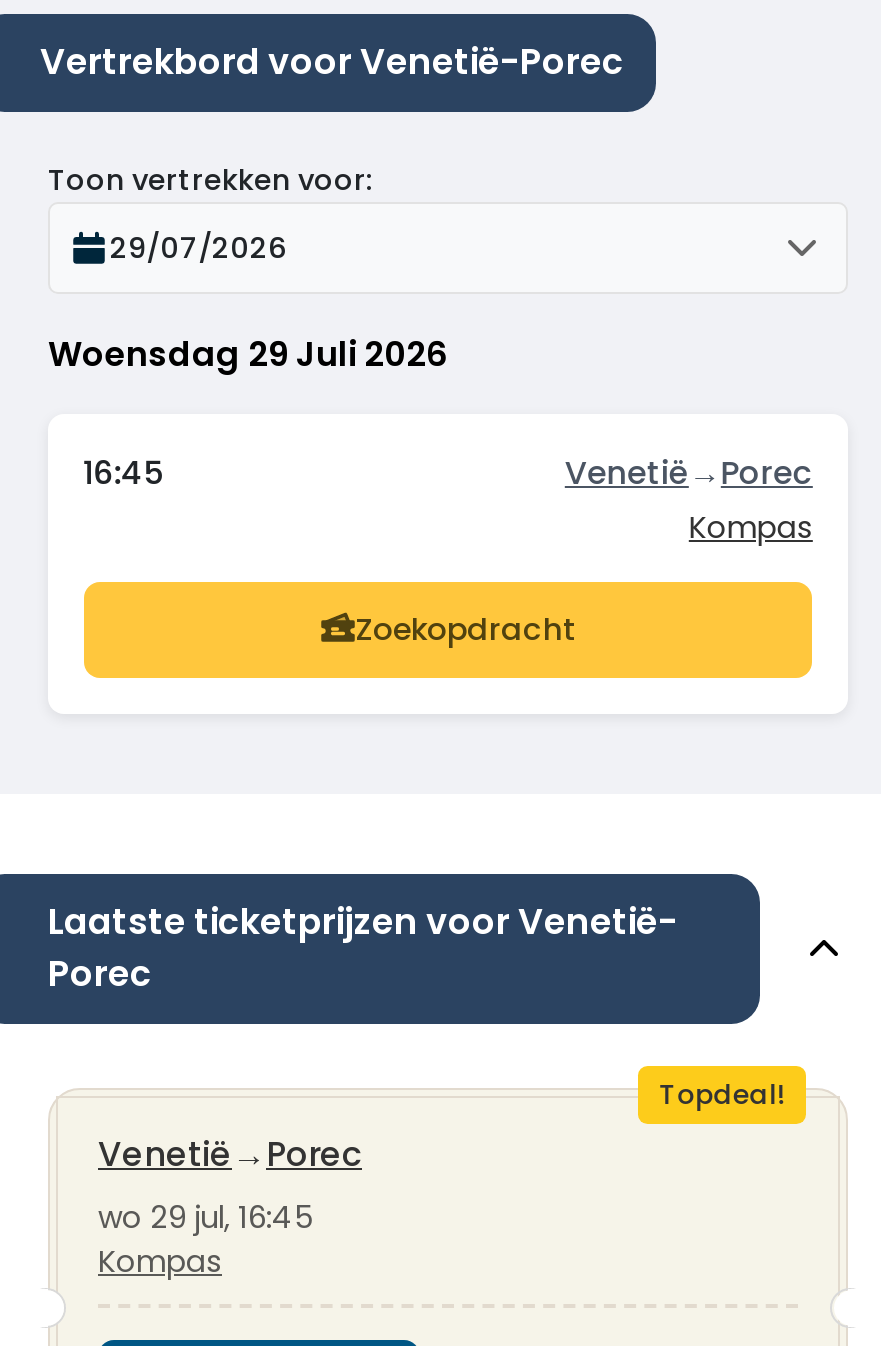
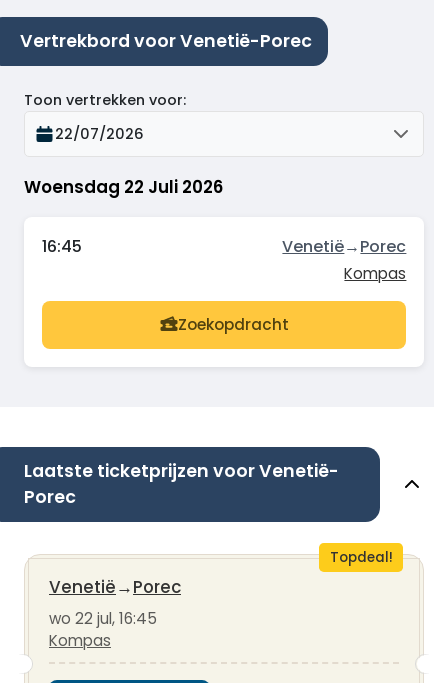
[110,229,288,269] 29/07/2026 -> [55,124,144,144] 22/07/2026
[48,331,446,379] Woensdag 29 Juli 2026 -> [24,175,223,199] Woensdag 22 Juli 2026
[98,1195,314,1237] wo 29 jul, 16:45 -> [49,608,157,629] wo 22 jul, 16:45

